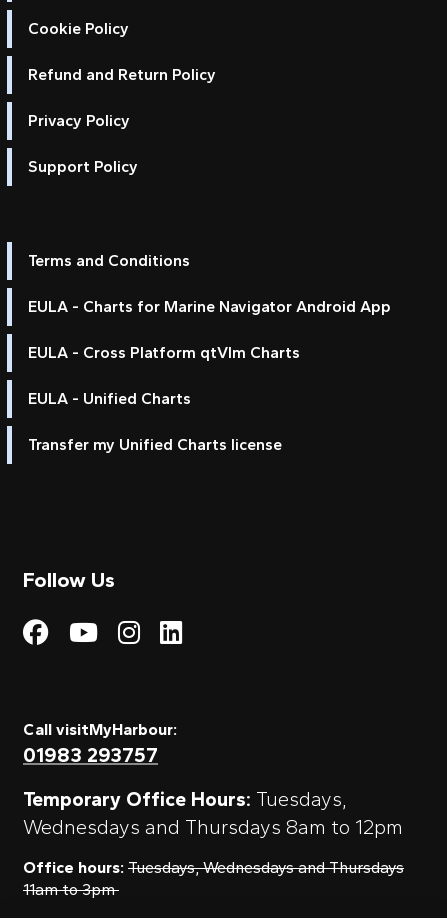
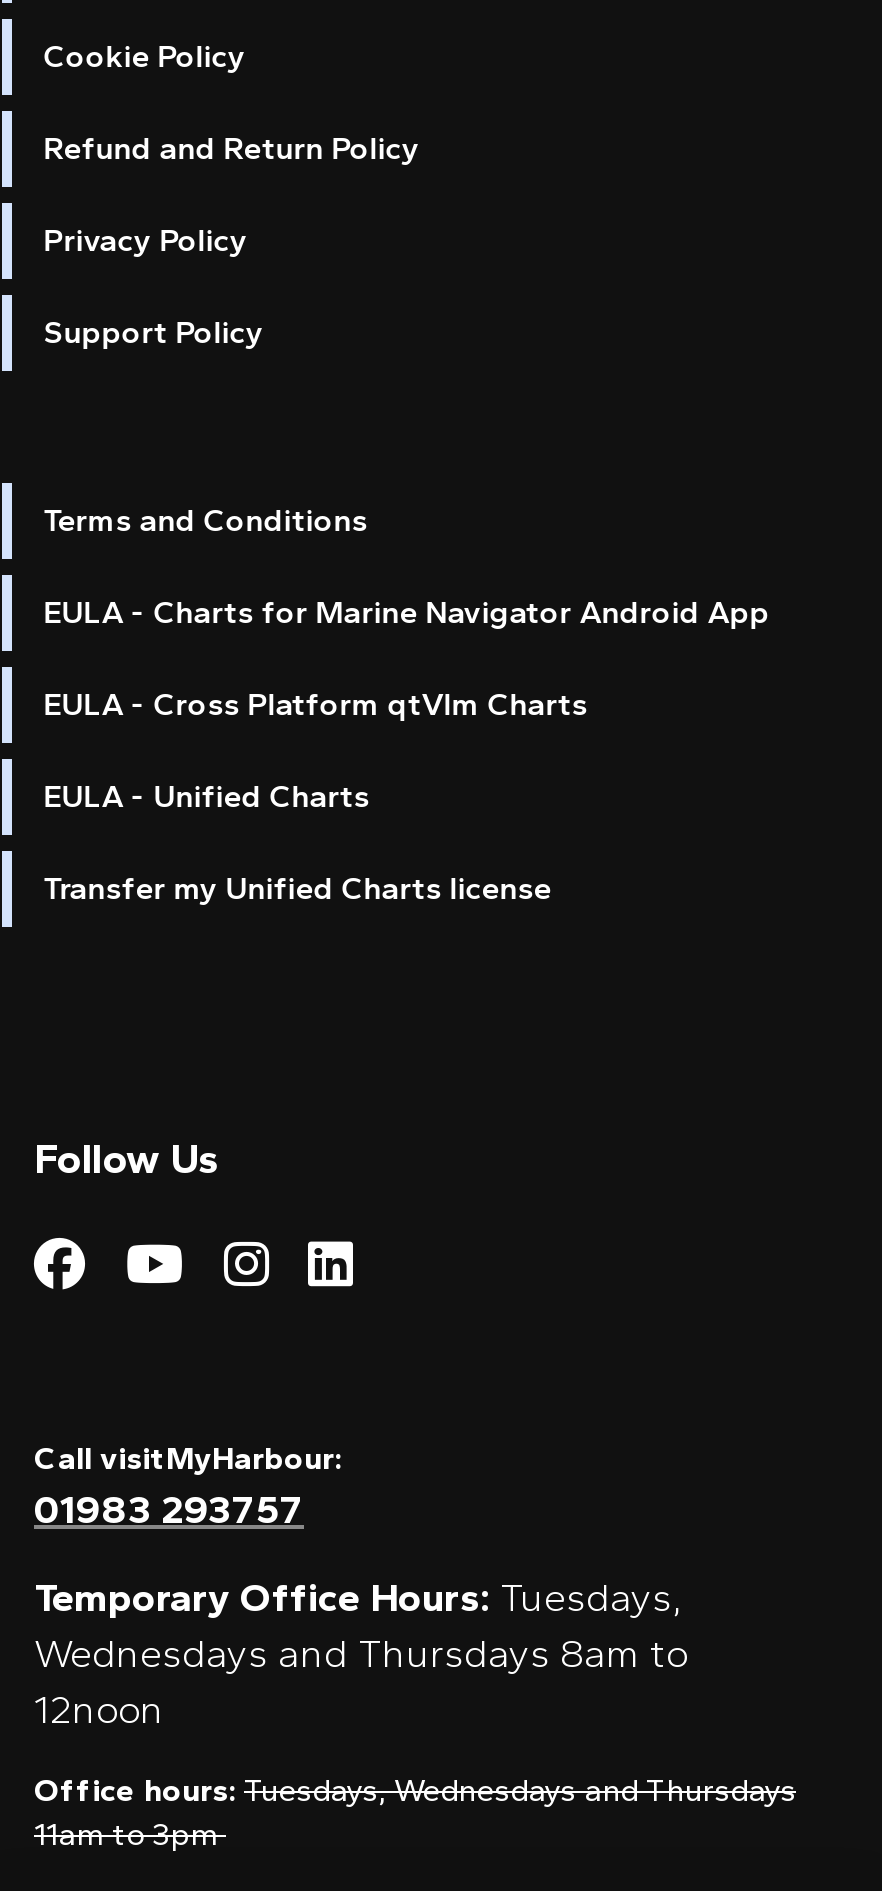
[23,815,408,839] Wednesdays and Thursdays 8am to 12pm -> [34,1629,688,1733] Wednesdays and Thursdays 8am to | 12noon

